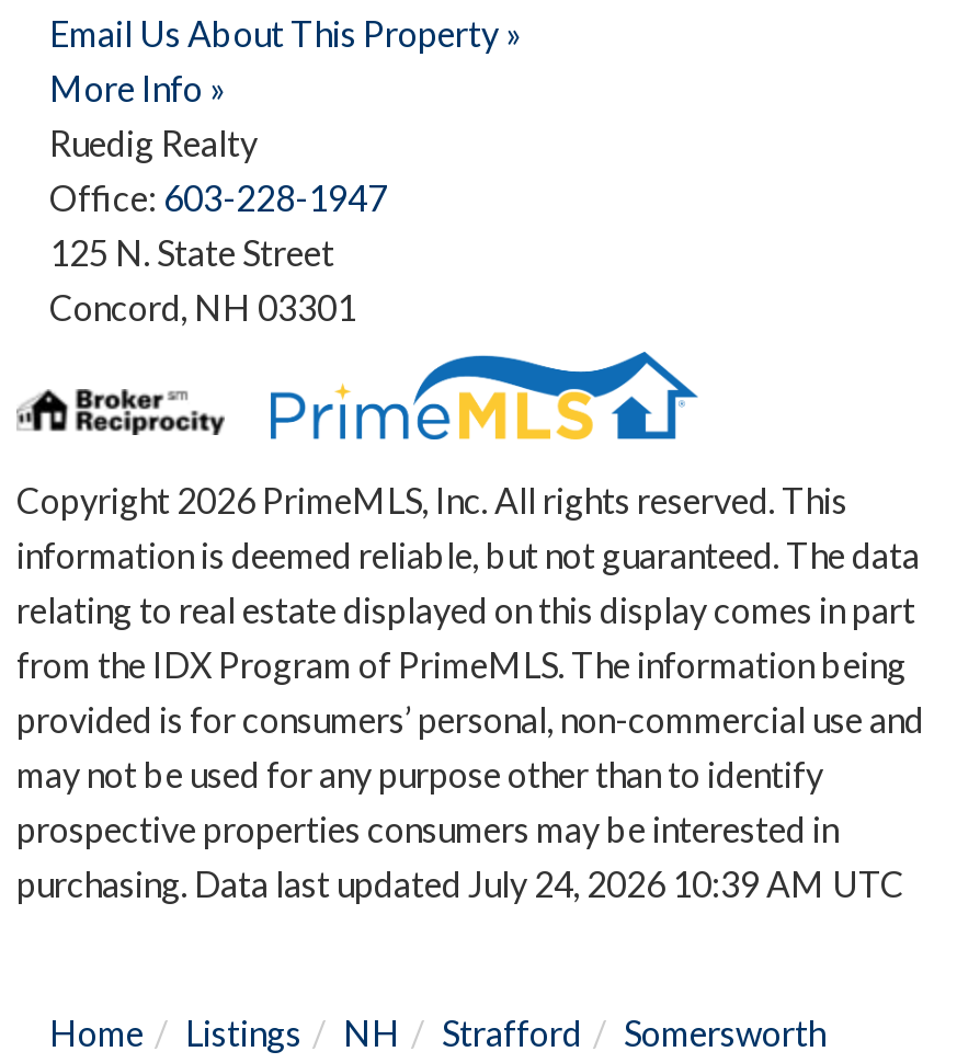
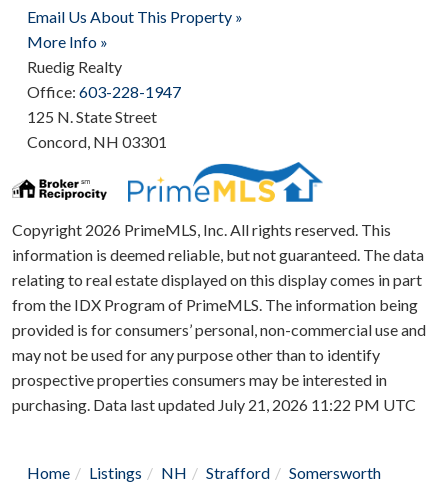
[16,863,904,905] purchasing. Data last updated July 24, 2026 10:39 AM UTC -> [12,395,416,414] purchasing. Data last updated July 21, 2026 11:22 PM UTC

